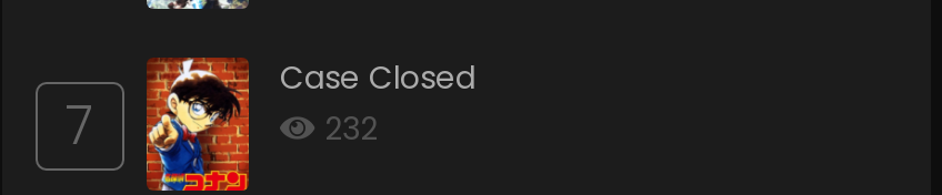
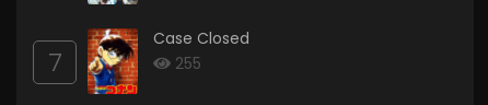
[324,107,378,152] 232 -> [175,53,201,75] 255

